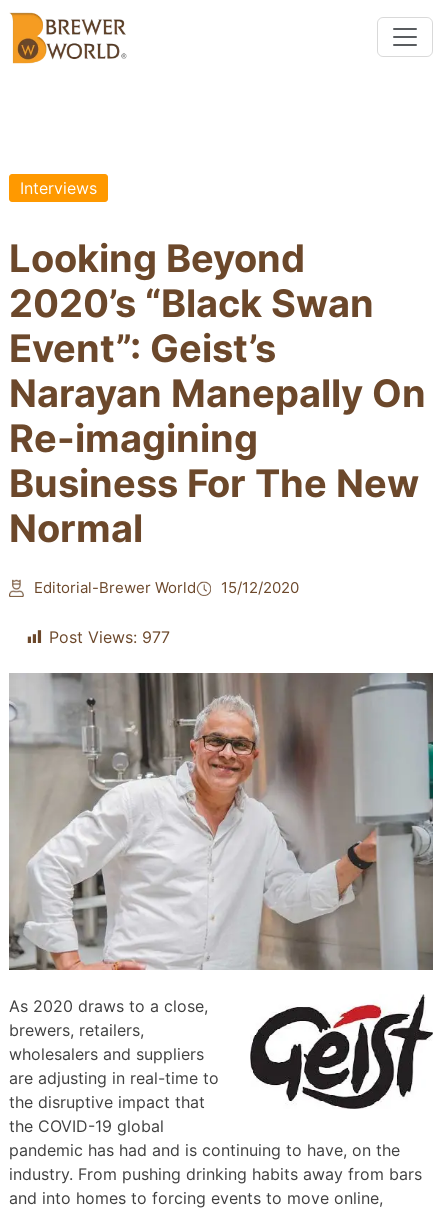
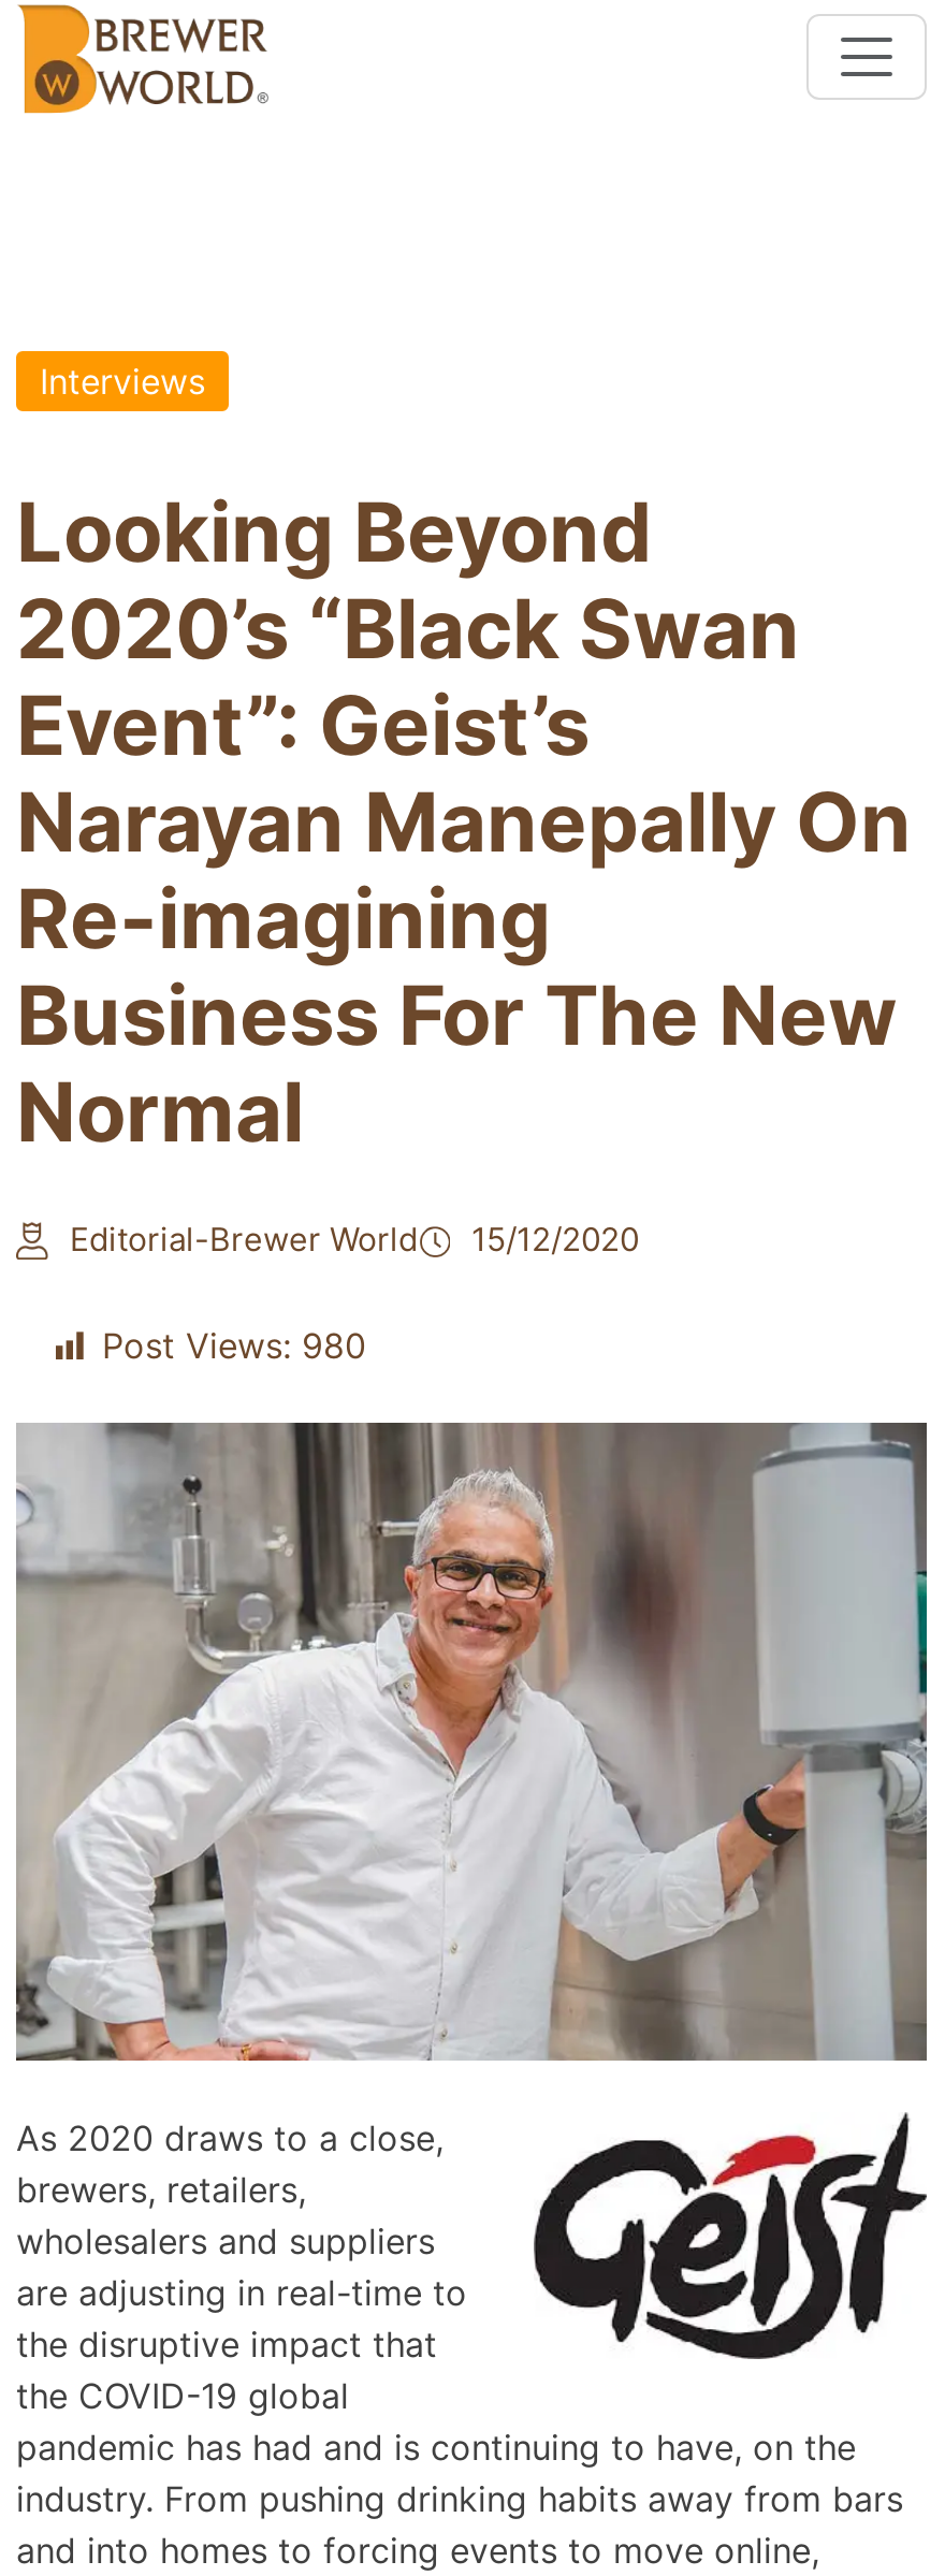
[49,627,170,647] Post Views: 977 -> [102,1324,366,1367] Post Views: 980

